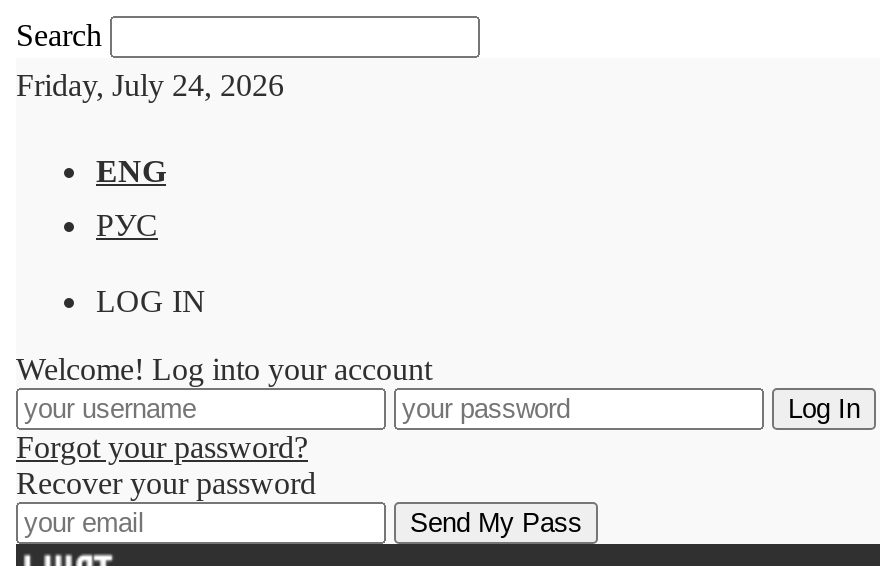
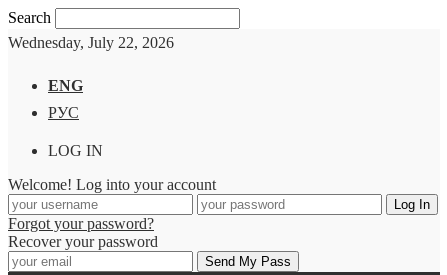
[16,68,284,102] Friday, July 24, 2026 -> [8,34,174,51] Wednesday, July 22, 2026

